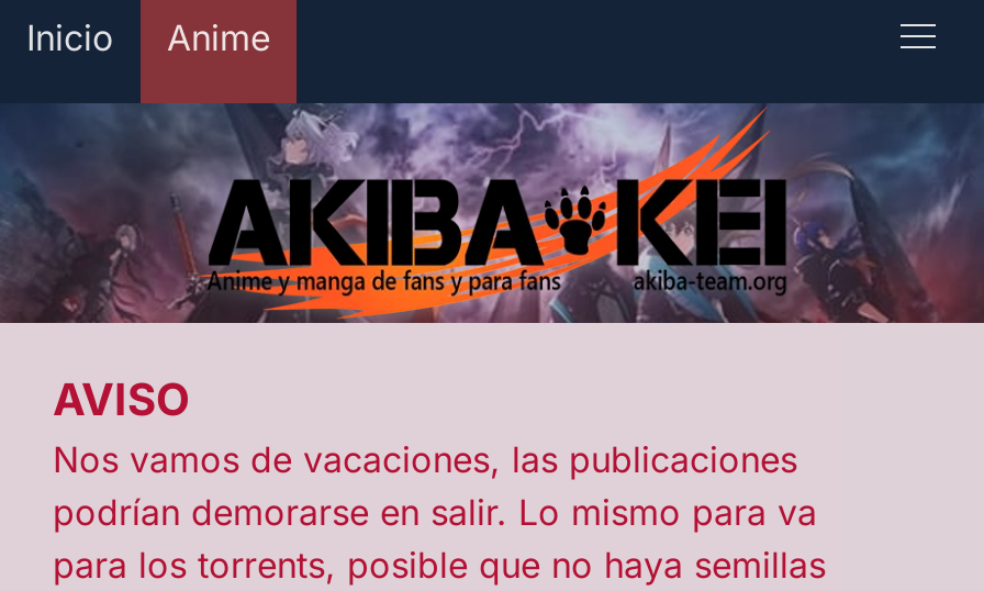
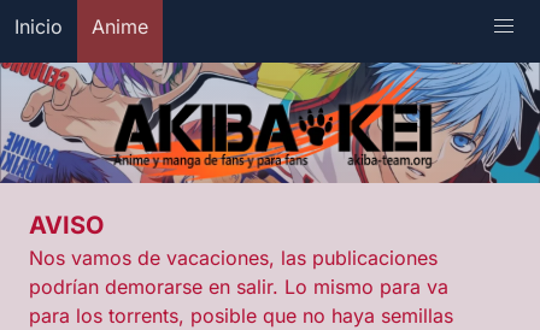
[7,101,977,325] [image] -> [4,61,536,184] [image]

